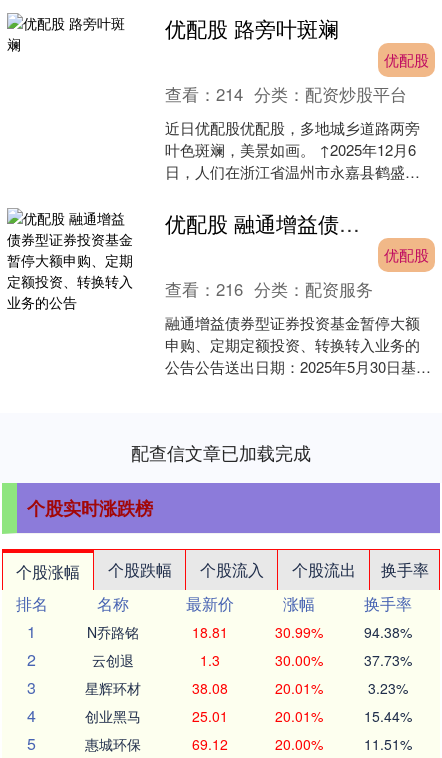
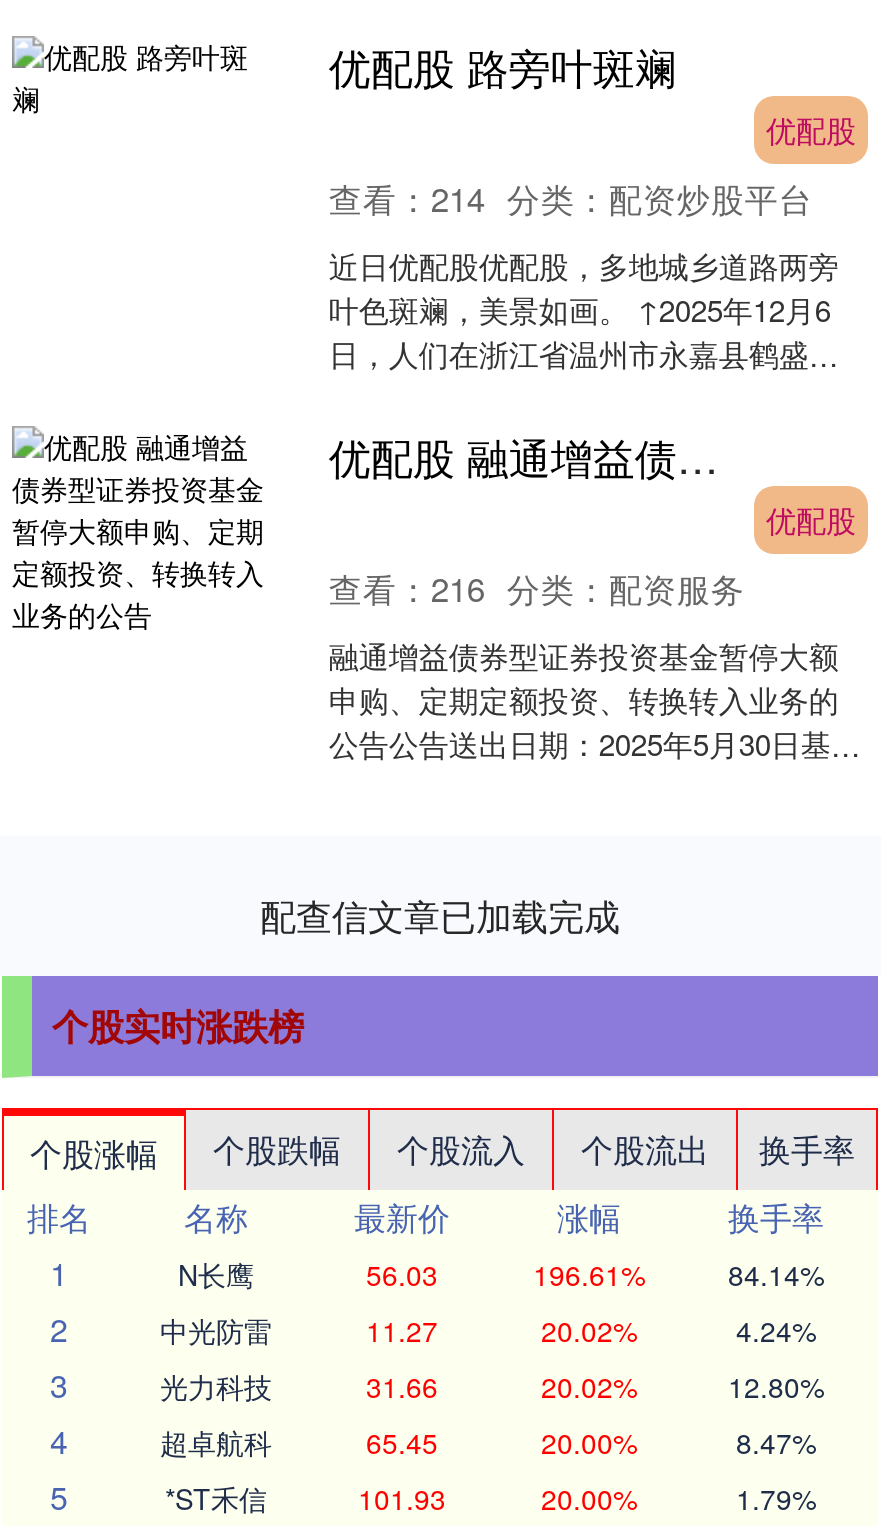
[87,622,411,642] N乔路铭 | 18.81 | 30.99% | 94.38% -> [178,1255,824,1295] N长鹰 | 56.03 | 196.61% | 84.14%
[92,650,411,670] 云创退 | 1.3 | 30.00% | 37.73% -> [160,1311,816,1351] 中光防雷 | 11.27 | 20.02% | 4.24%
[85,678,407,698] 星辉环材 | 38.08 | 20.01% | 3.23% -> [160,1367,824,1407] 光力科技 | 31.66 | 20.02% | 12.80%
[85,706,411,726] 创业黑马 | 25.01 | 20.01% | 15.44% -> [160,1423,816,1463] 超卓航科 | 65.45 | 20.00% | 8.47%
[85,734,227,754] 惠城环保 | 69.12 -> [165,1479,446,1519] *ST禾信 | 101.93
[363,734,411,754] 11.51% -> [736,1479,816,1519] 1.79%

